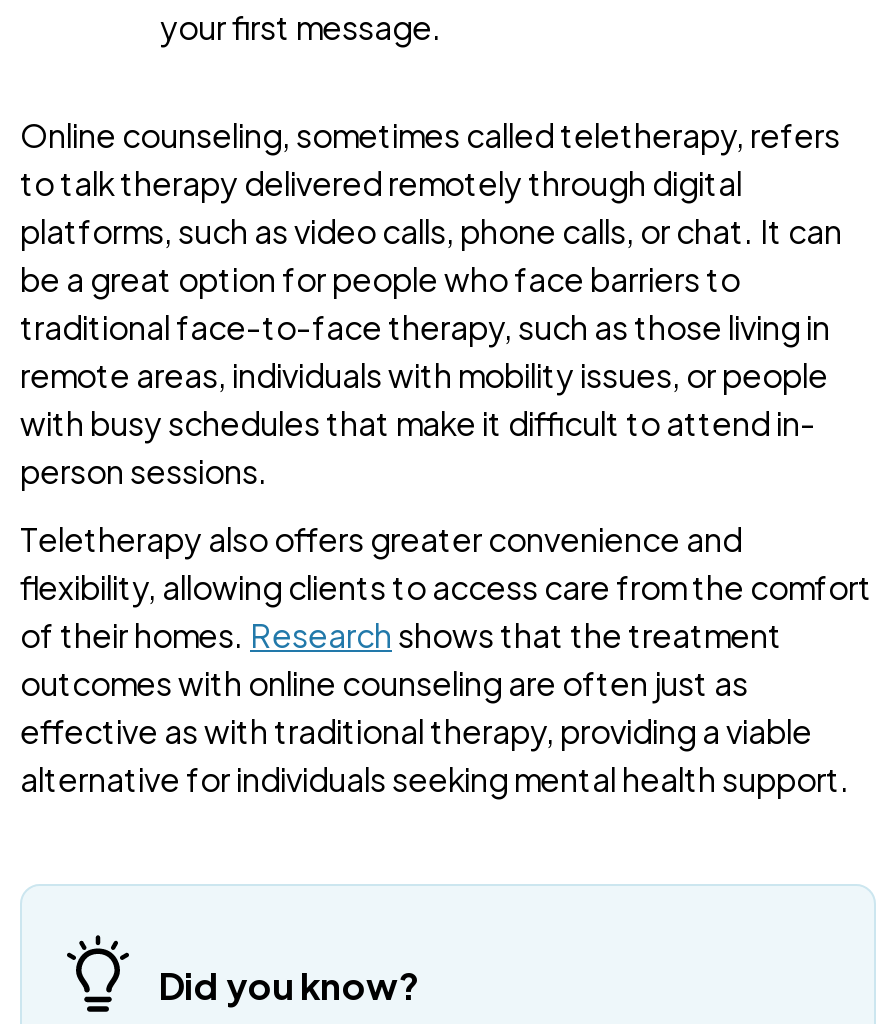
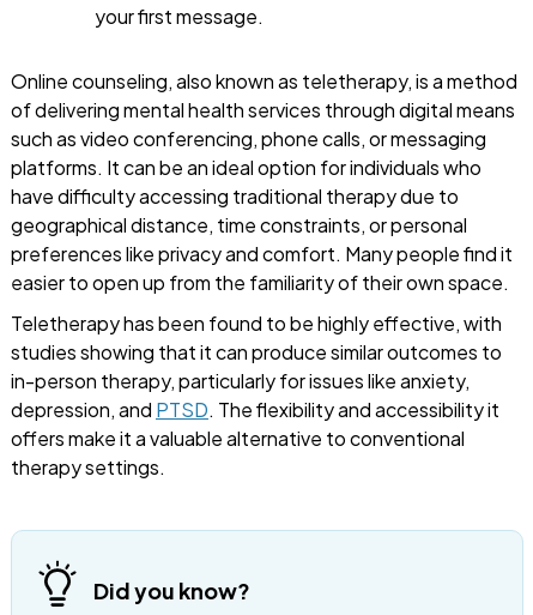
[20,114,842,492] Online counseling, sometimes called teletherapy, refers | to talk therapy delivered remotely through digital | platforms, such as video calls, phone calls, or chat. It can | be a great option for people who face barriers to | traditional face-to-face therapy, such as those living in | remote areas, individuals with mobility issues, or people | with busy schedules that make it difficult to attend in- | person sessions. -> [11,68,517,295] Online counseling, also known as teletherapy, is a method | of delivering mental health services through digital means | such as video conferencing, phone calls, or messaging | platforms. It can be an ideal option for individuals who | have difficulty accessing traditional therapy due to | geographical distance, time constraints, or personal | preferences like privacy and comfort. Many people find it | easier to open up from the familiarity of their own space.
[20,518,872,800] Teletherapy also offers greater convenience and | flexibility, allowing clients to access care from the comfort | of their homes. Research shows that the treatment | outcomes with online counseling are often just as | effective as with traditional therapy, providing a viable | alternative for individuals seeking mental health support. -> [11,310,502,480] Teletherapy has been found to be highly effective, with | studies showing that it can produce similar outcomes to | in-person therapy, particularly for issues like anxiety, | depression, and PTSD. The flexibility and accessibility it | offers make it a valuable alternative to conventional | therapy settings.

